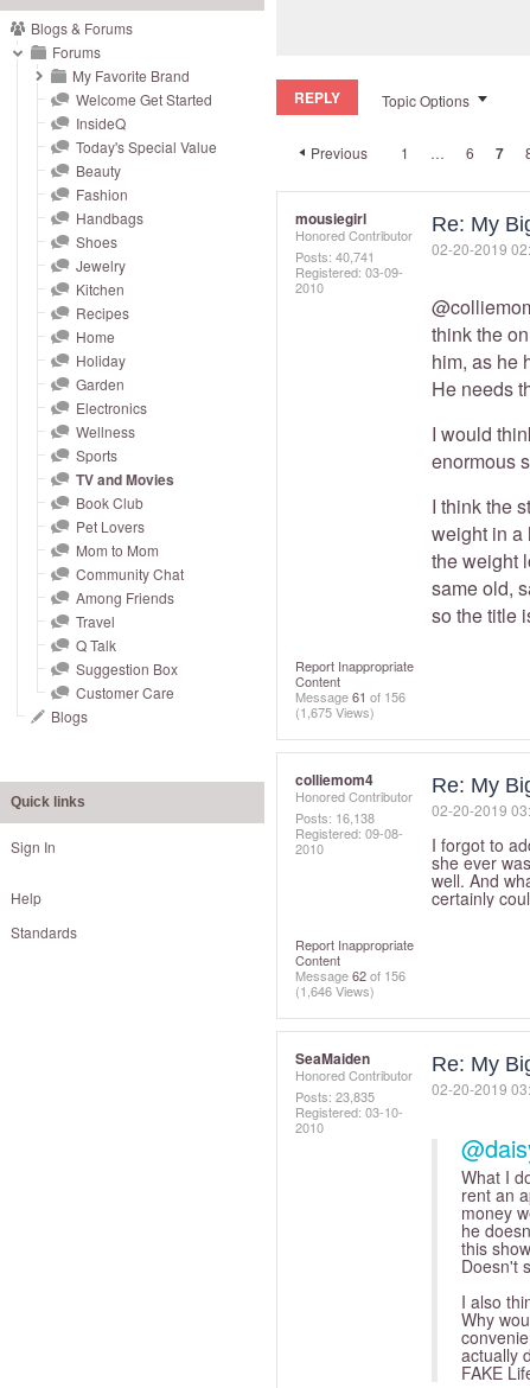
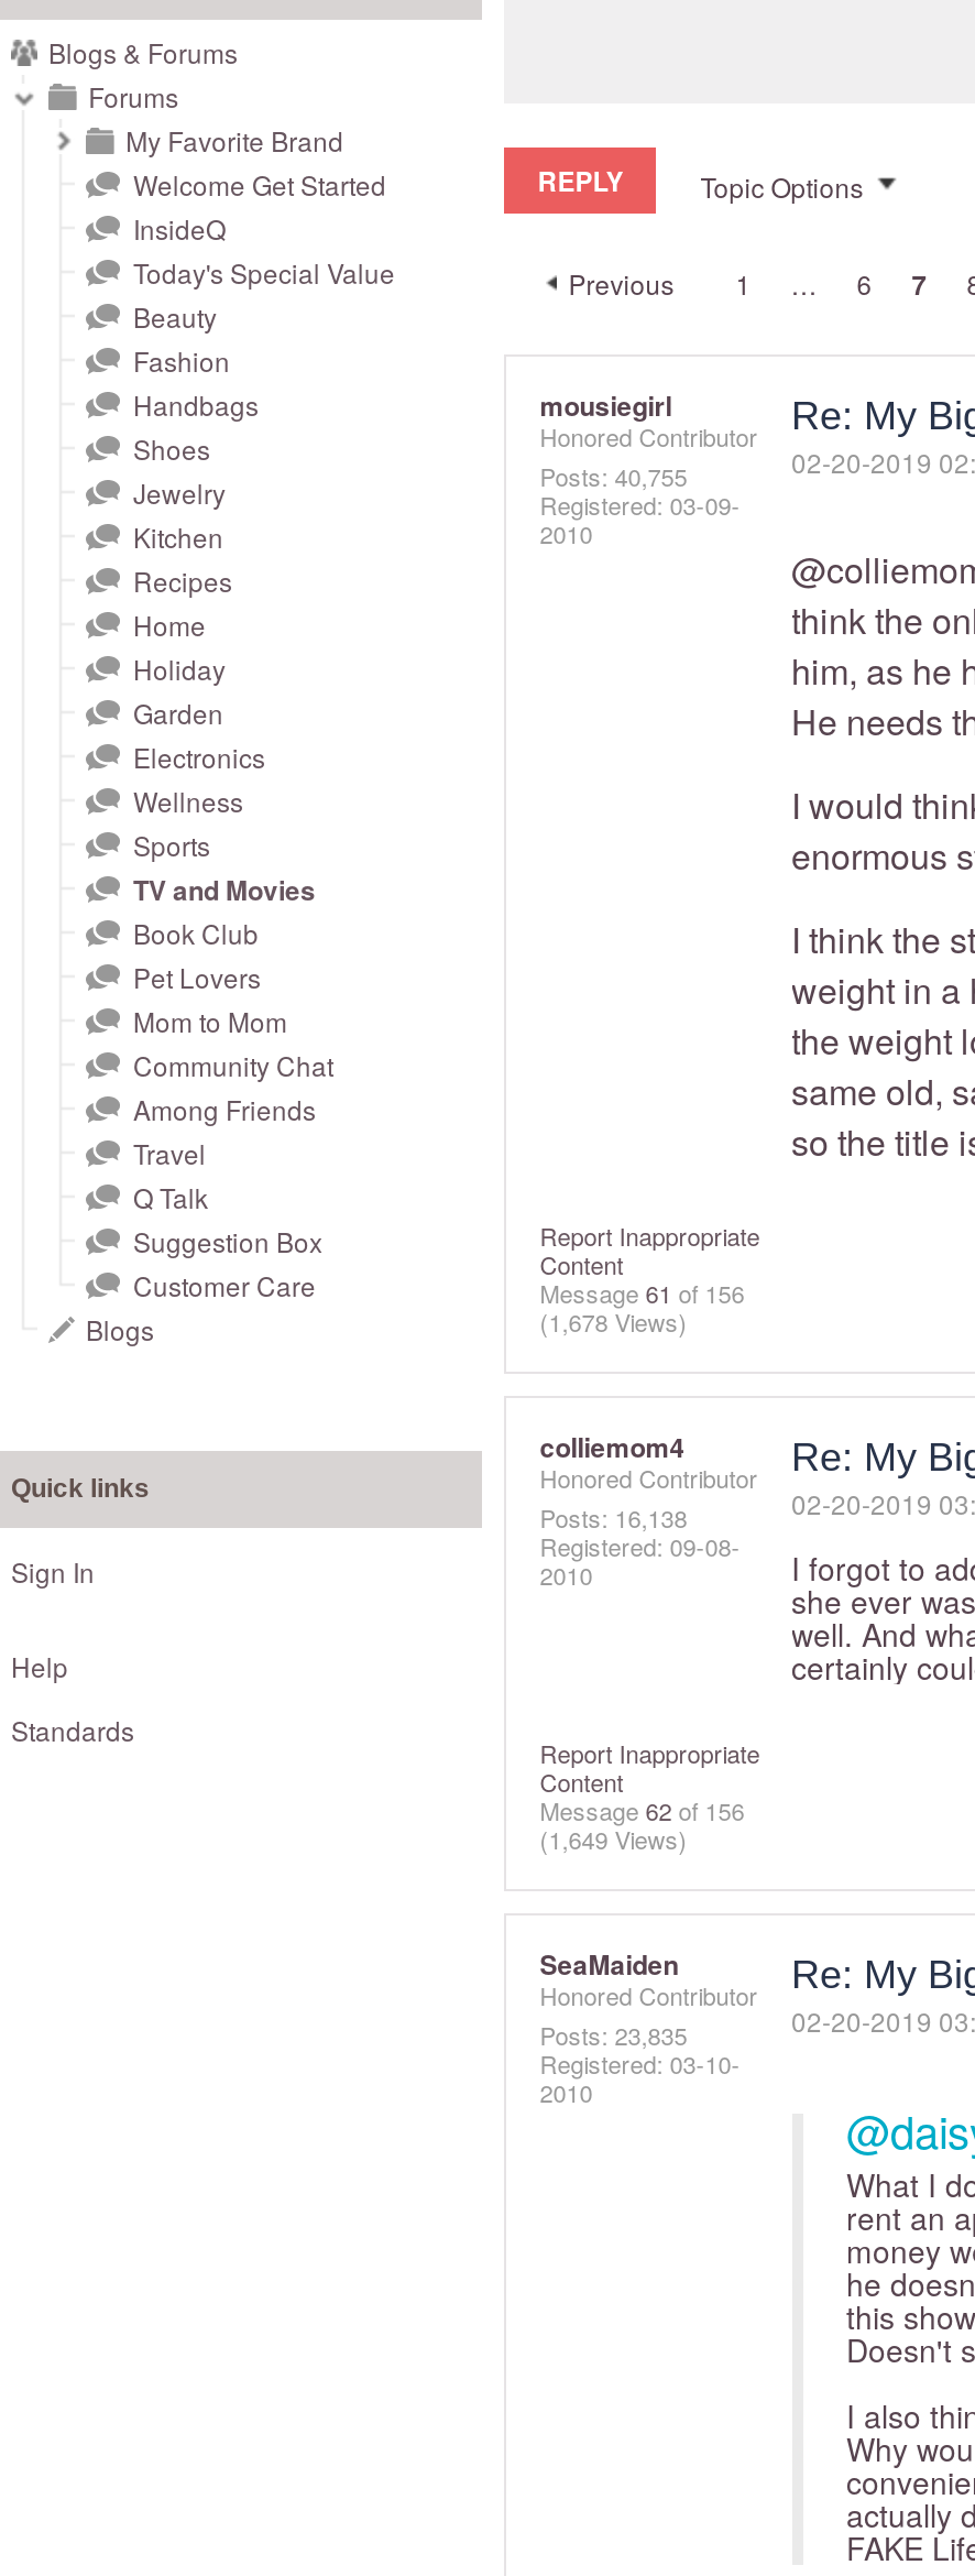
[295,247,375,266] Posts: 40,741 -> [540,458,687,493] Posts: 40,755
[295,702,375,721] (1,675 Views) -> [540,1303,687,1339] (1,678 Views)
[295,981,375,1000] (1,646 Views) -> [540,1821,687,1856] (1,649 Views)

